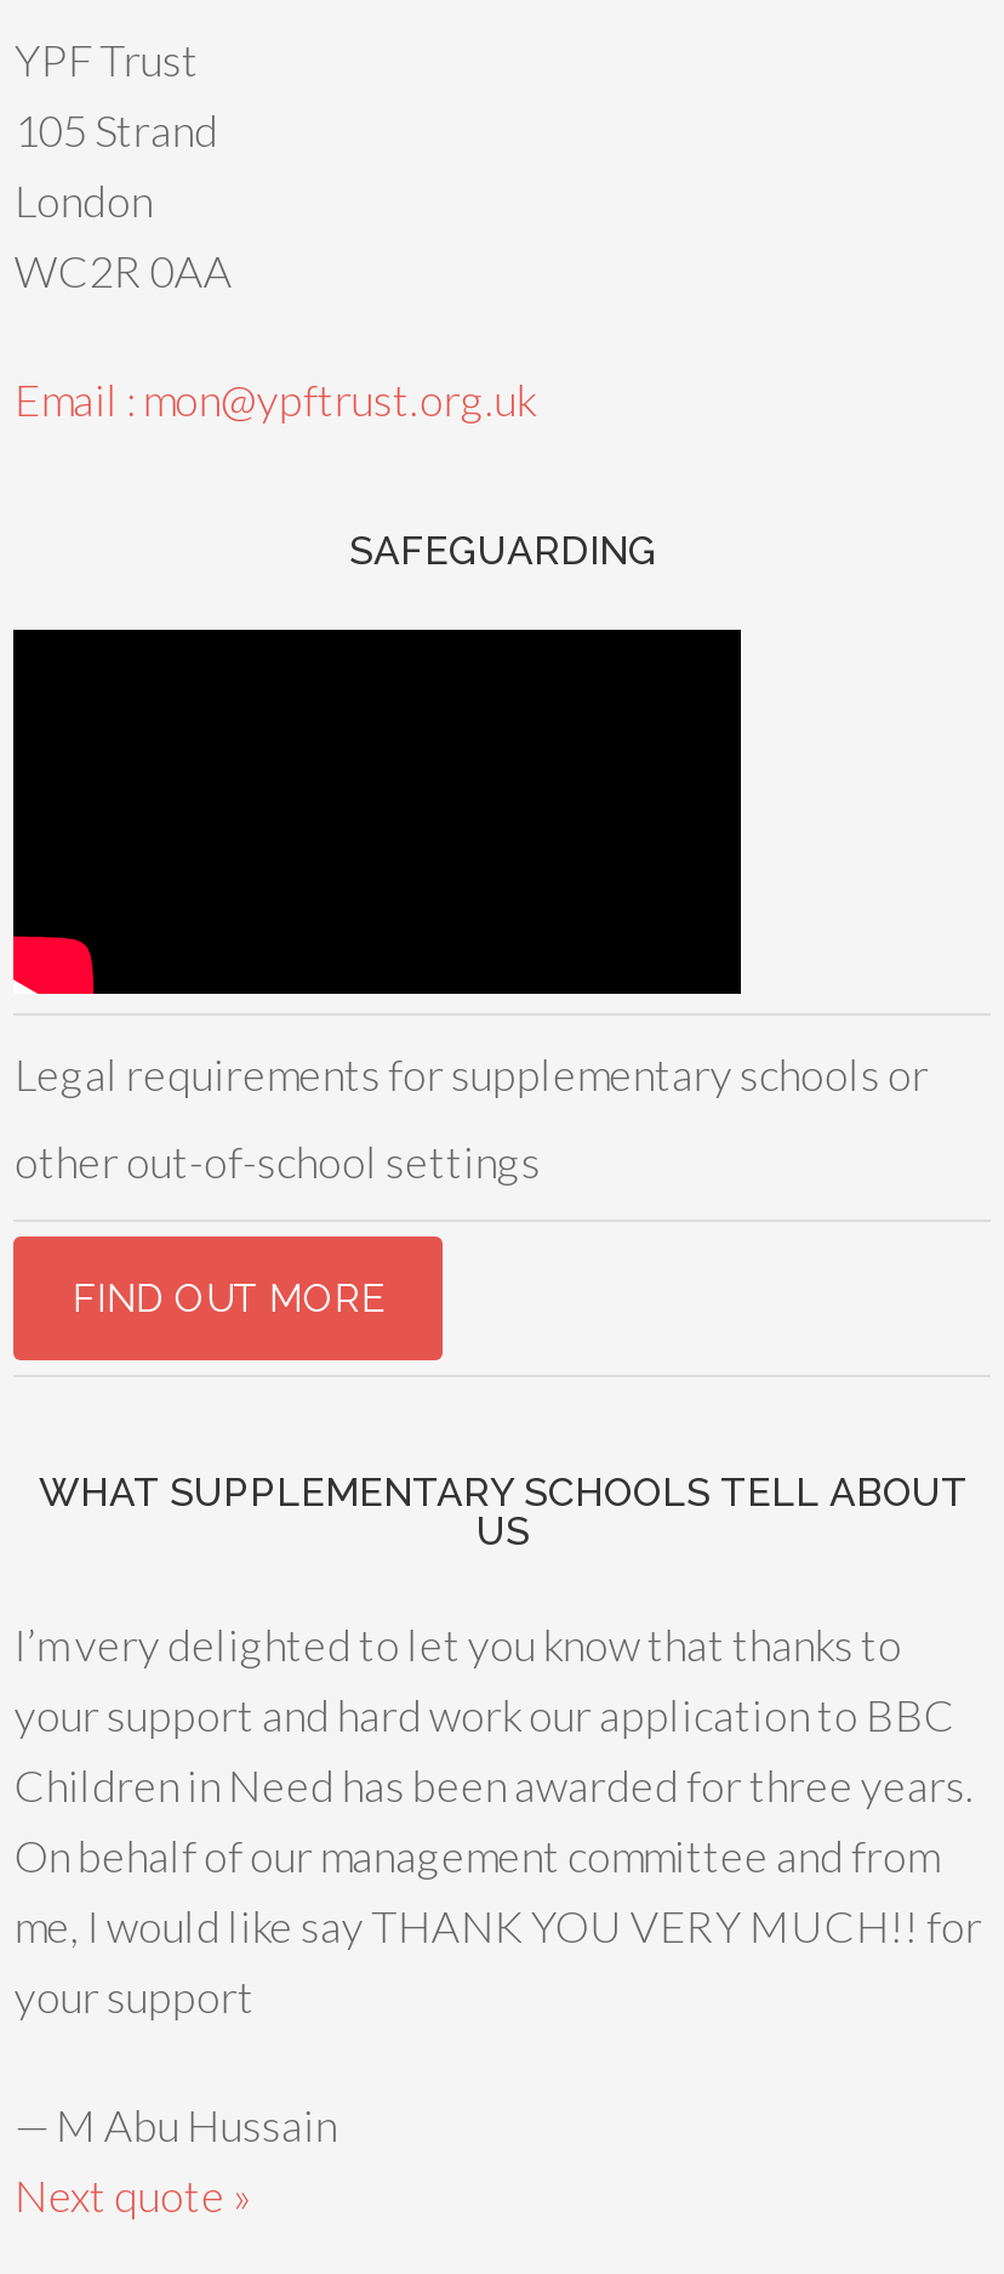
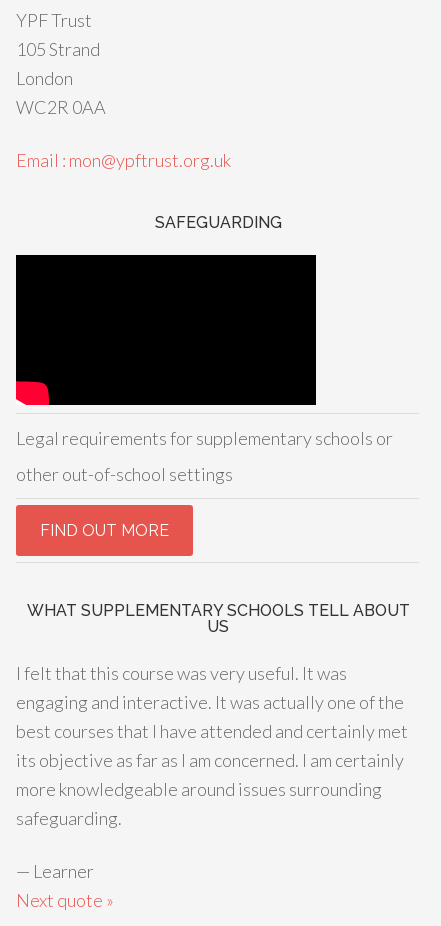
[14,1618,982,2023] I’m very delighted to let you know that thanks to | your support and hard work our application to BBC | Children in Need has been awarded for three years. | On behalf of our management committee and from | me, I would like say THANK YOU VERY MUCH!! for | your support -> [16,662,408,829] I felt that this course was very useful. It was | engaging and interactive. It was actually one of the | best courses that I have attended and certainly met | its objective as far as I am concerned. I am certainly | more knowledgeable around issues surrounding | safeguarding.
[14,2098,337,2151] — M Abu Hussain -> [16,860,94,882] — Learner

